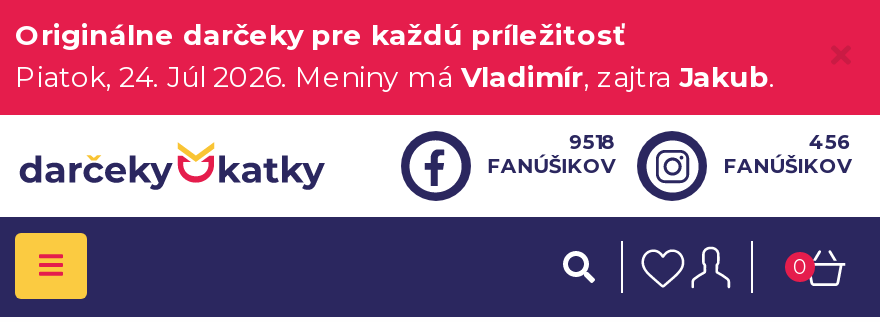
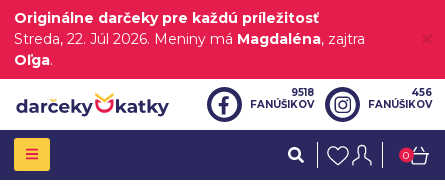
[15,59,775,95] Piatok, 24. Júl 2026. Meniny má Vladimír, zajtra Jakub. -> [14,30,365,69] Streda, 22. Júl 2026. Meniny má Magdaléna, zajtra | Oľga.

